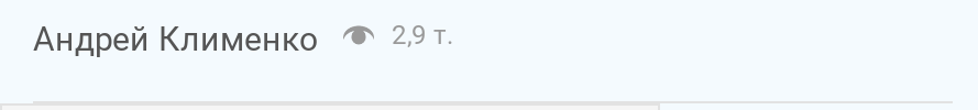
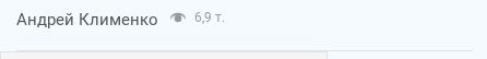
[392,19,453,50] 2,9 т. -> [194,10,225,25] 6,9 т.

